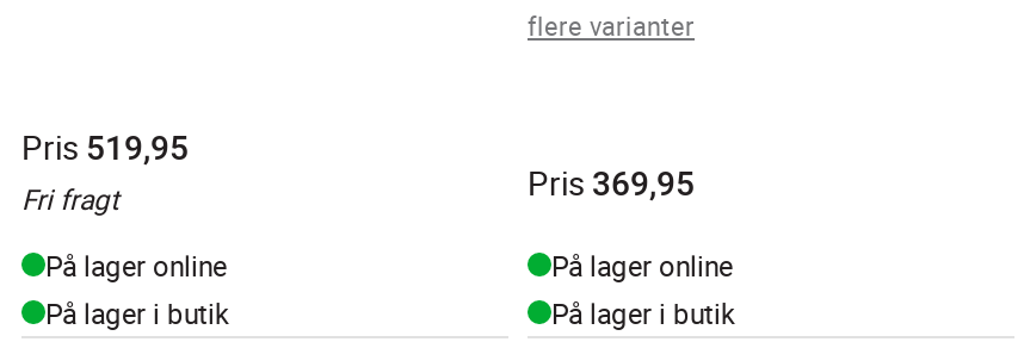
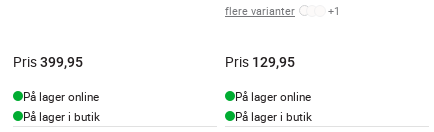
[21,125,189,216] Pris 519,95 | Fri fragt -> [13,53,83,71] Pris 399,95
[528,161,695,204] Pris 369,95 -> [225,4,340,71] +1 | Pris 129,95

